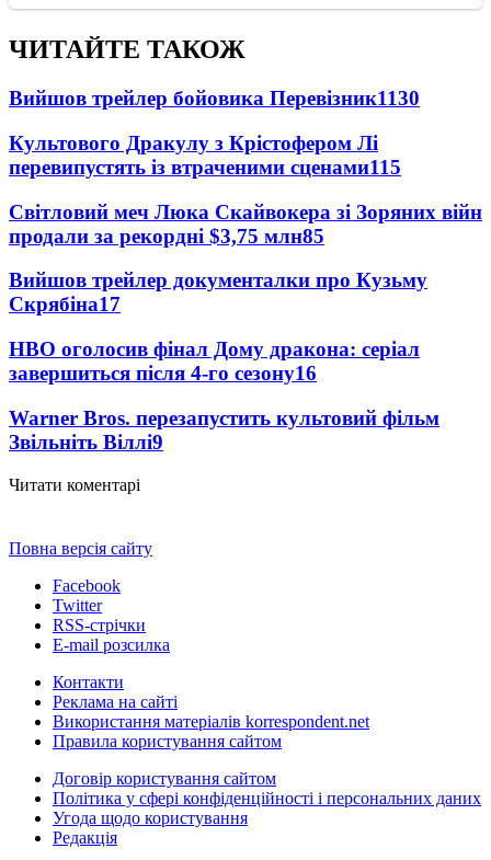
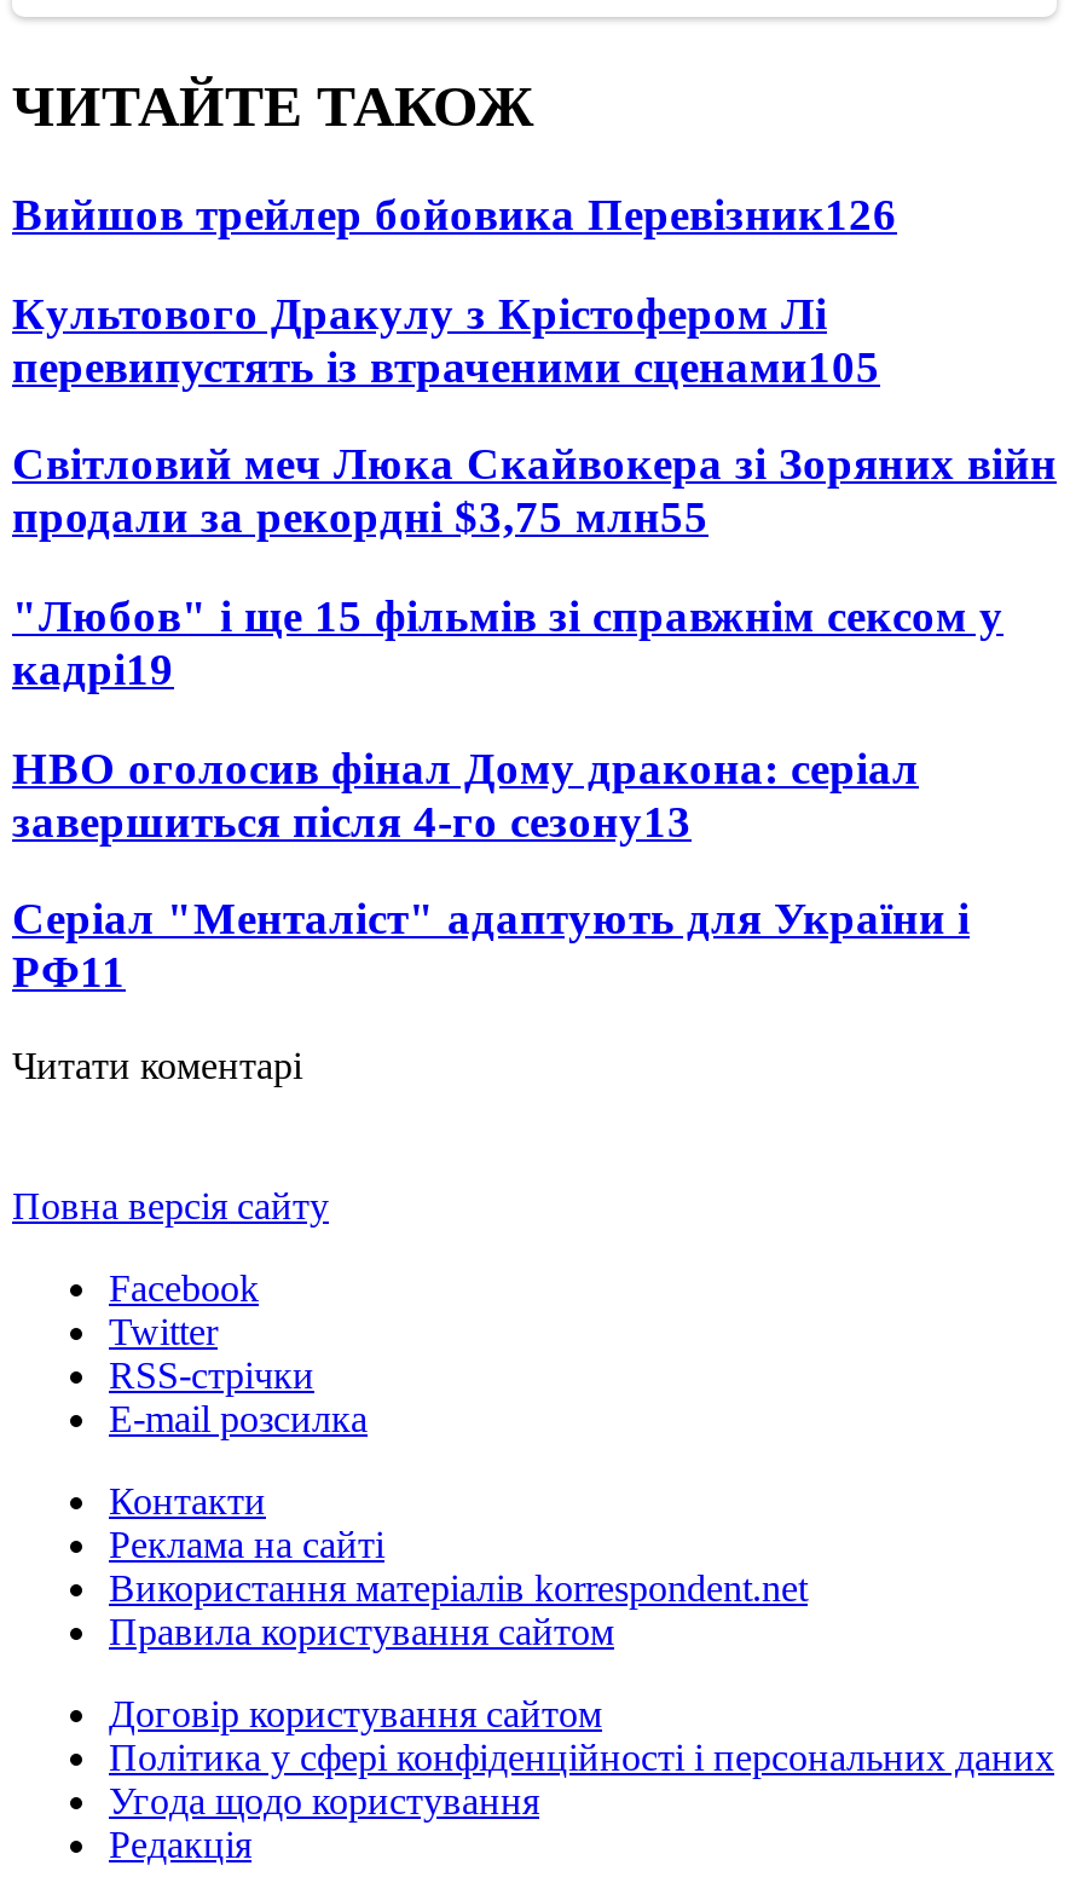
[9,87,420,110] Вийшов трейлер бойовика Перевізник1130 -> [12,188,897,239] Вийшов трейлер бойовика Перевізник126
[9,155,401,178] перевипустять із втраченими сценами115 -> [12,340,880,390] перевипустять із втраченими сценами105
[9,224,324,247] продали за рекордні $3,75 млн85 -> [12,491,708,542] продали за рекордні $3,75 млн55
[9,269,427,316] Вийшов трейлер документалки про Кузьму | Скрябіна17 -> [12,590,1004,694] "Любов" і ще 15 фільмів зі справжнім сексом у | кадрі19
[9,362,317,385] завершиться після 4-го сезону16 -> [12,795,692,846] завершиться після 4-го сезону13
[9,406,439,453] Warner Bros. перезапустить культовий фільм | Звільніть Віллі9 -> [12,893,970,997] Серіал "Менталіст" адаптують для України і | РФ11

